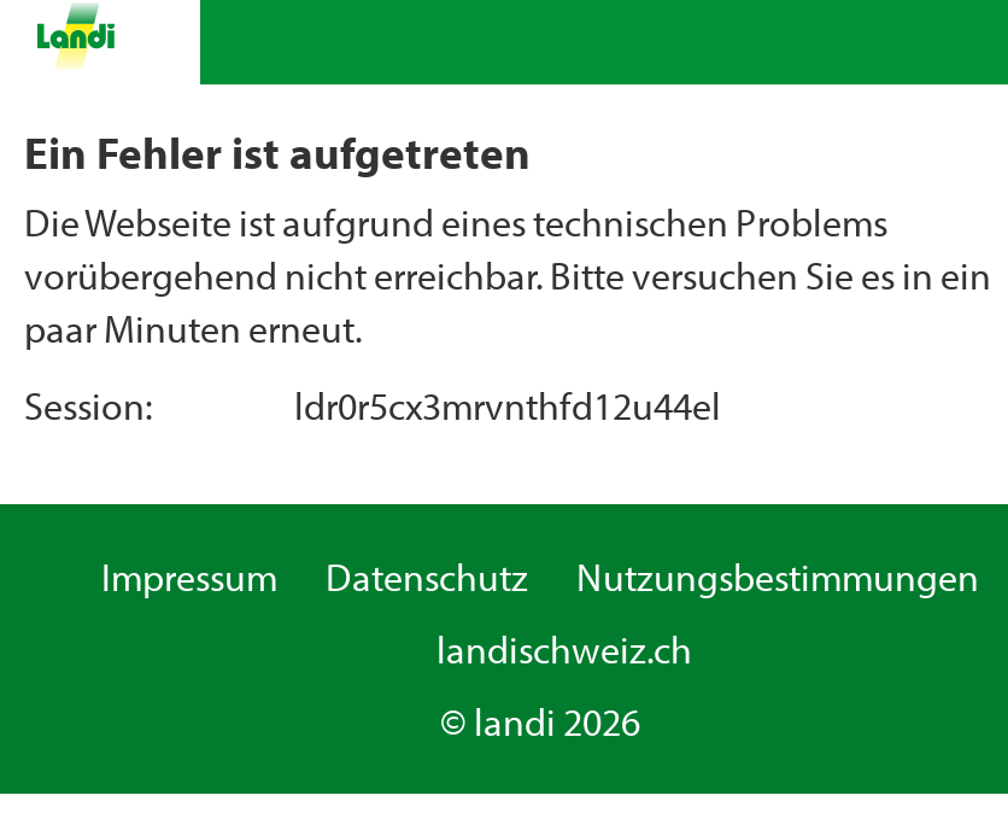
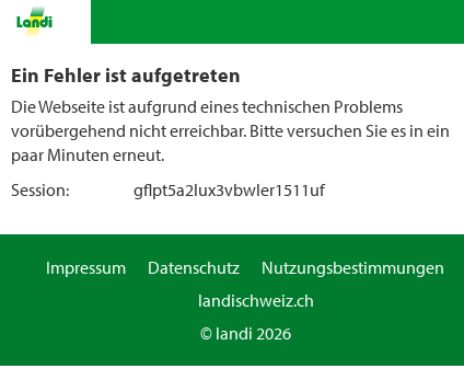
[294,381,721,429] ldr0r5cx3mrvnthfd12u44el -> [134,179,325,200] gflpt5a2lux3vbwler1511uf

